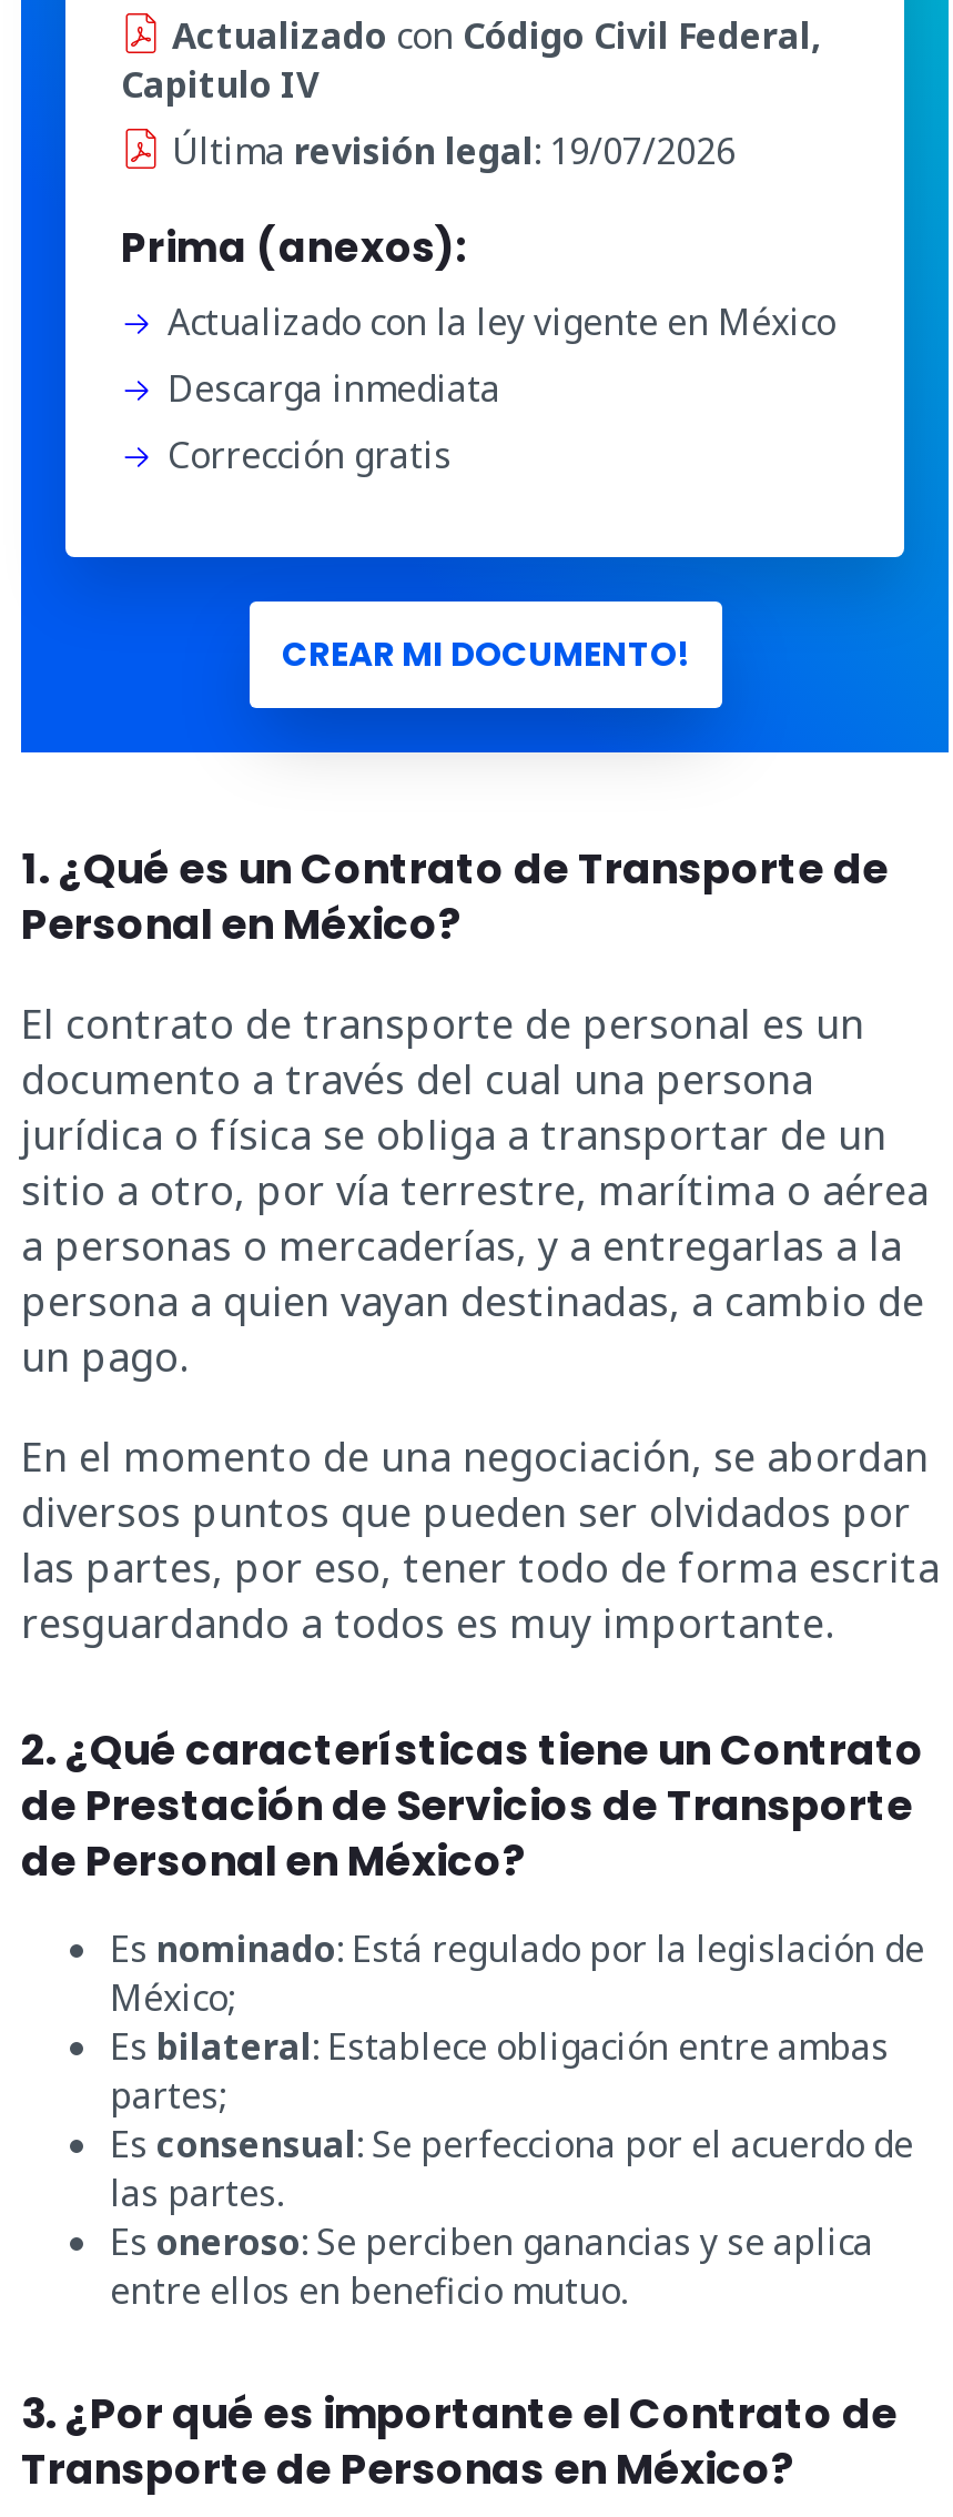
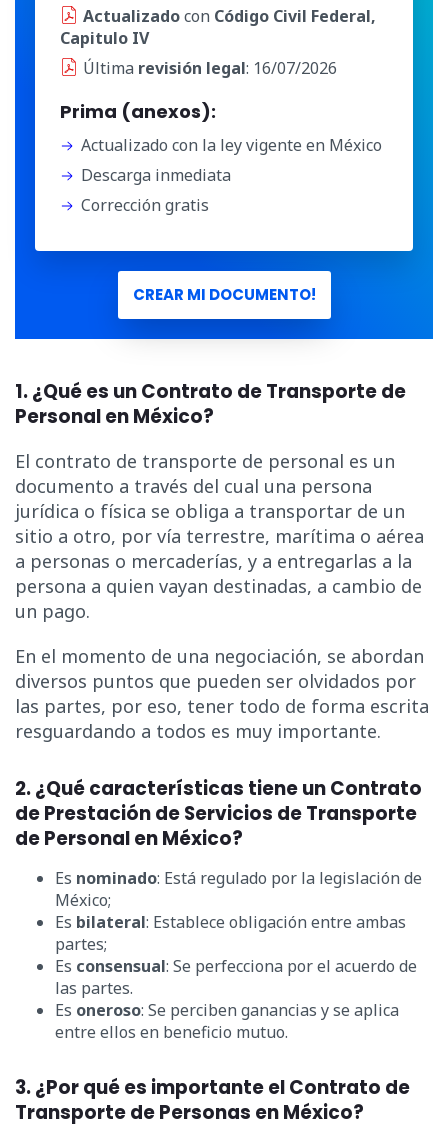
[172,127,736,176] Última revisión legal: 19/07/2026 -> [83,57,337,79] Última revisión legal: 16/07/2026

